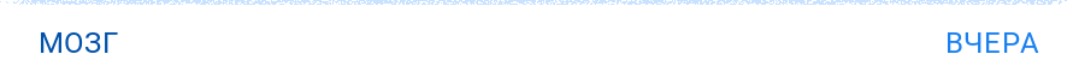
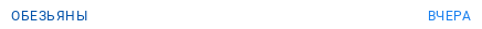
[39,27,120,60] МОЗГ -> [11,9,87,24] ОБЕЗЬЯНЫ

